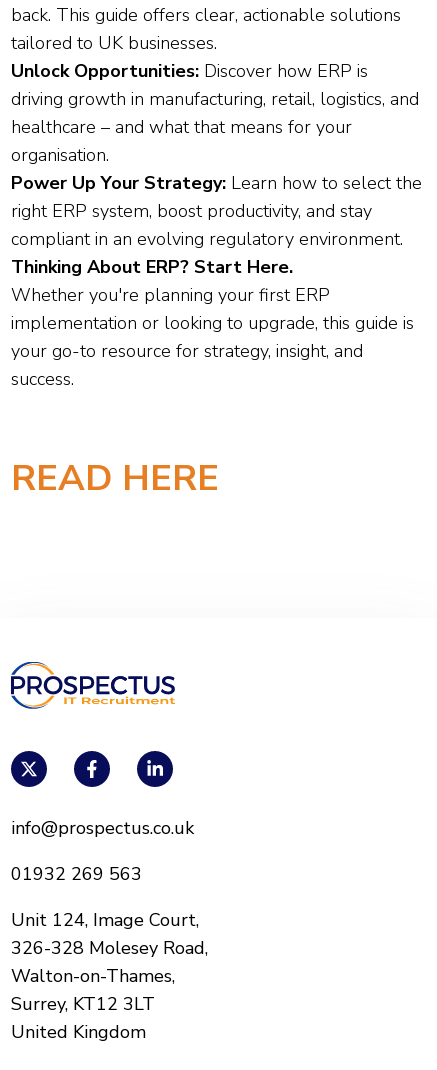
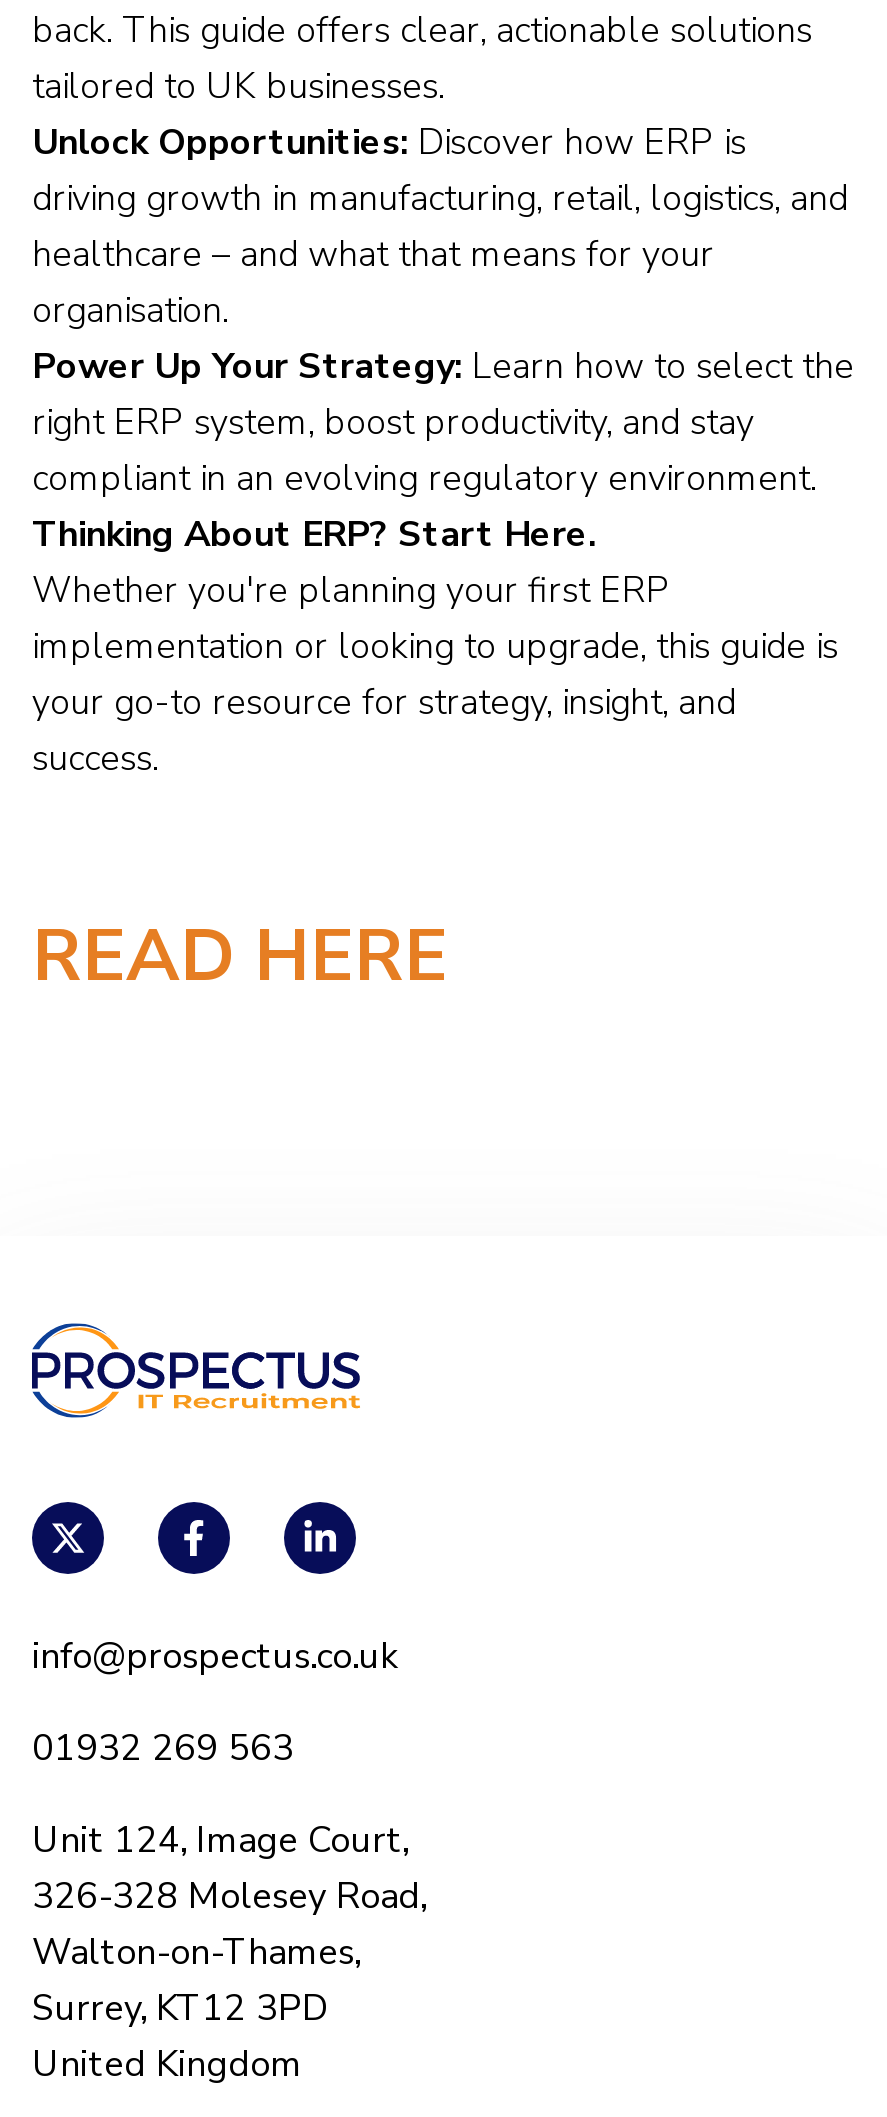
[11,992,155,1016] Surrey, KT12 3LT -> [32,1985,328,2033] Surrey, KT12 3PD

